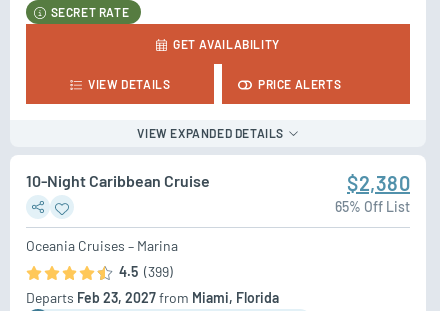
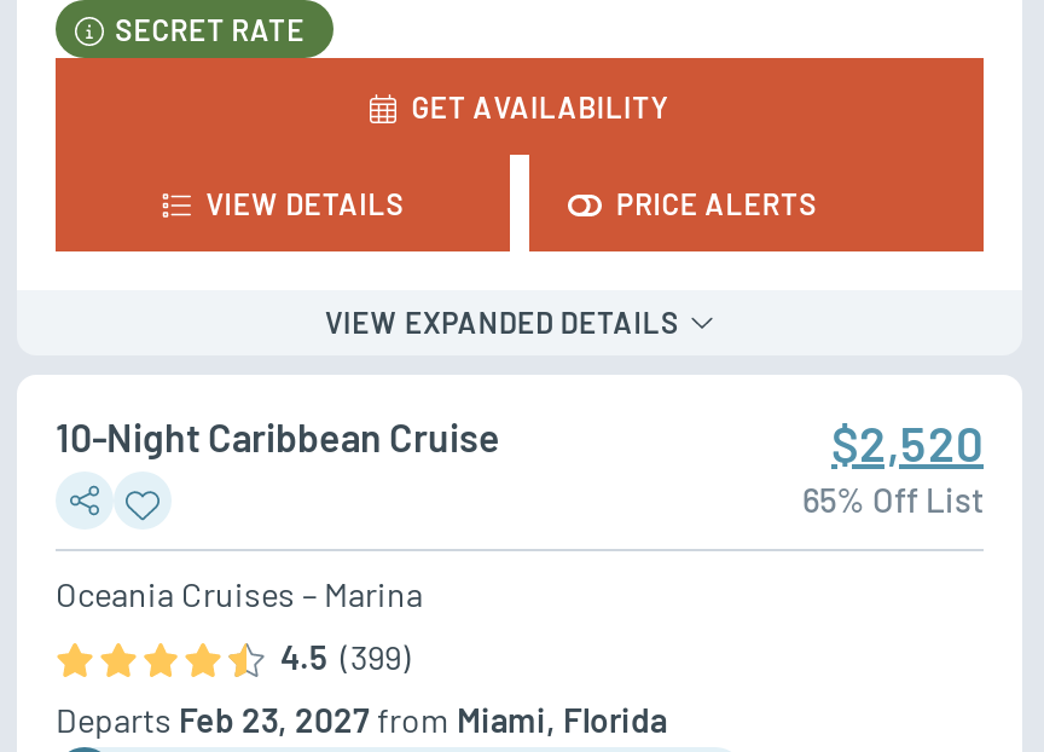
[347,171,410,195] $2,380 -> [831,413,984,472] $2,520

